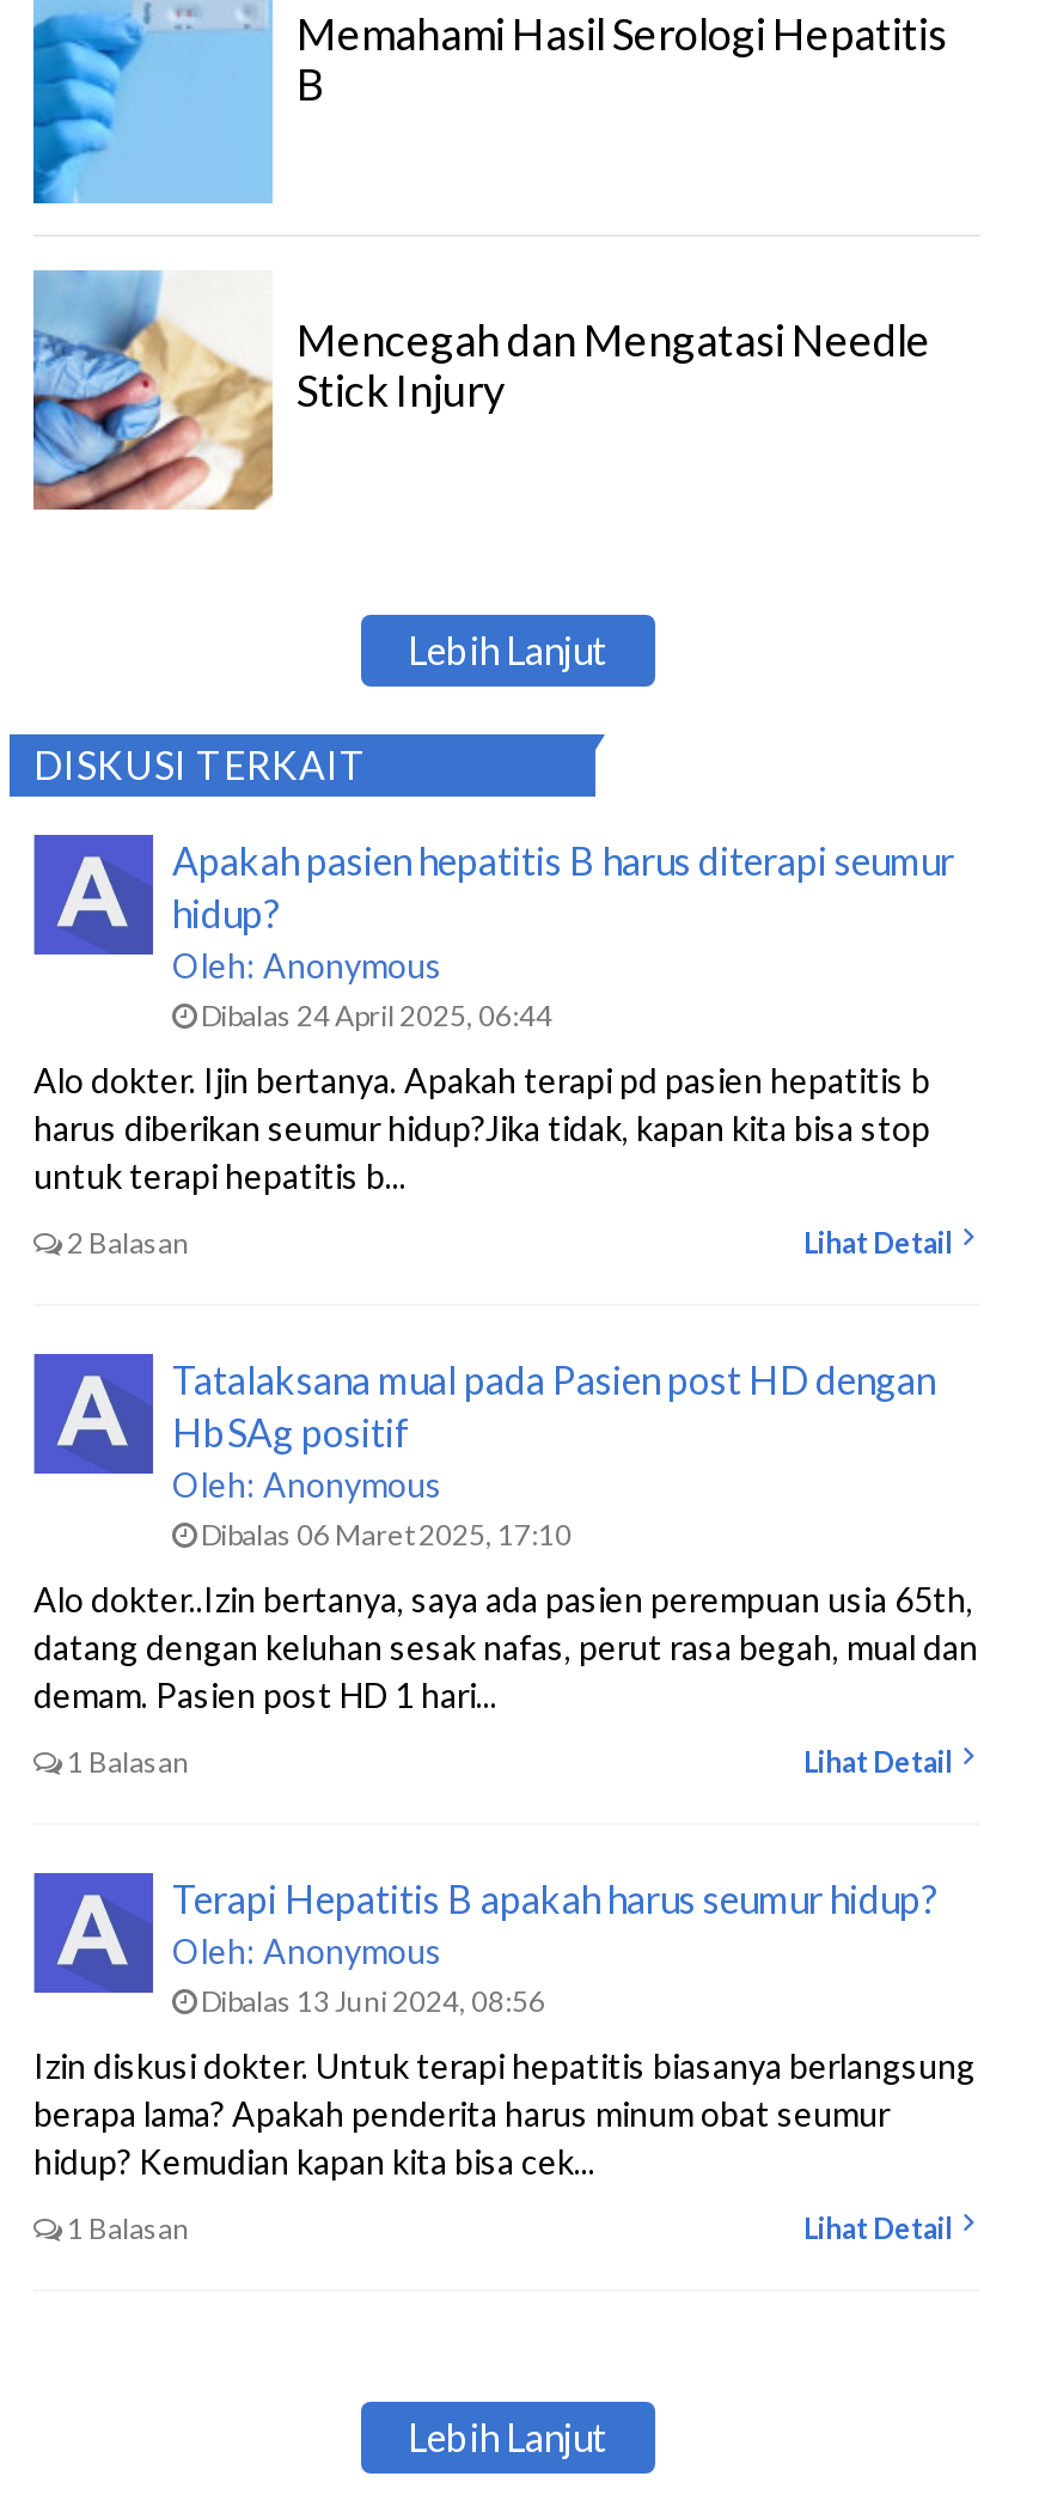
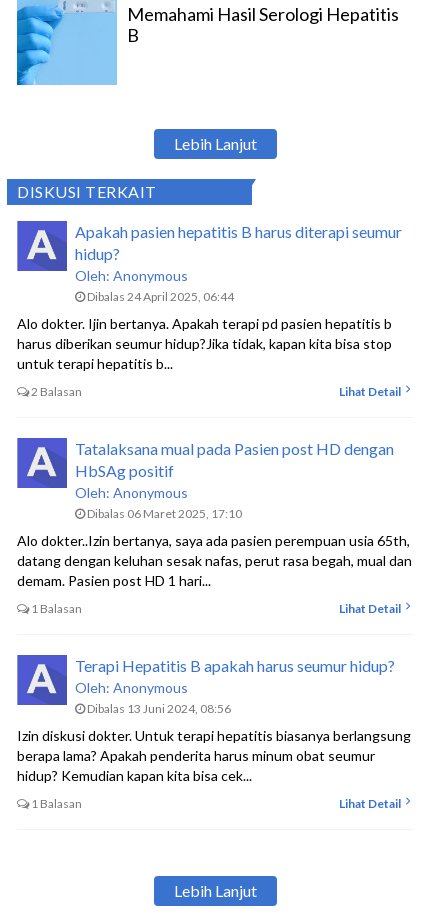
[31,268,930,512] [image] | Mencegah dan Mengatasi Needle | Stick Injury -> none

